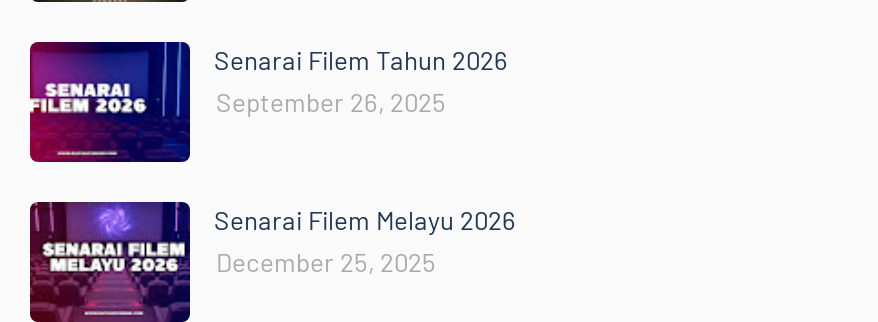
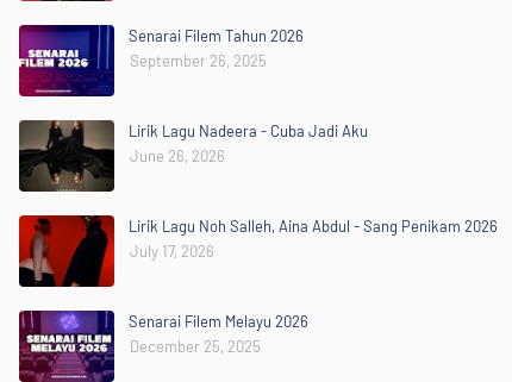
none -> [18,214,498,288] [image] | Lirik Lagu Noh Salleh, Aina Abdul - Sang Penikam 2026 | July 17, 2026
none -> [19,120,368,192] [image] | Lirik Lagu Nadeera - Cuba Jadi Aku | June 26, 2026

